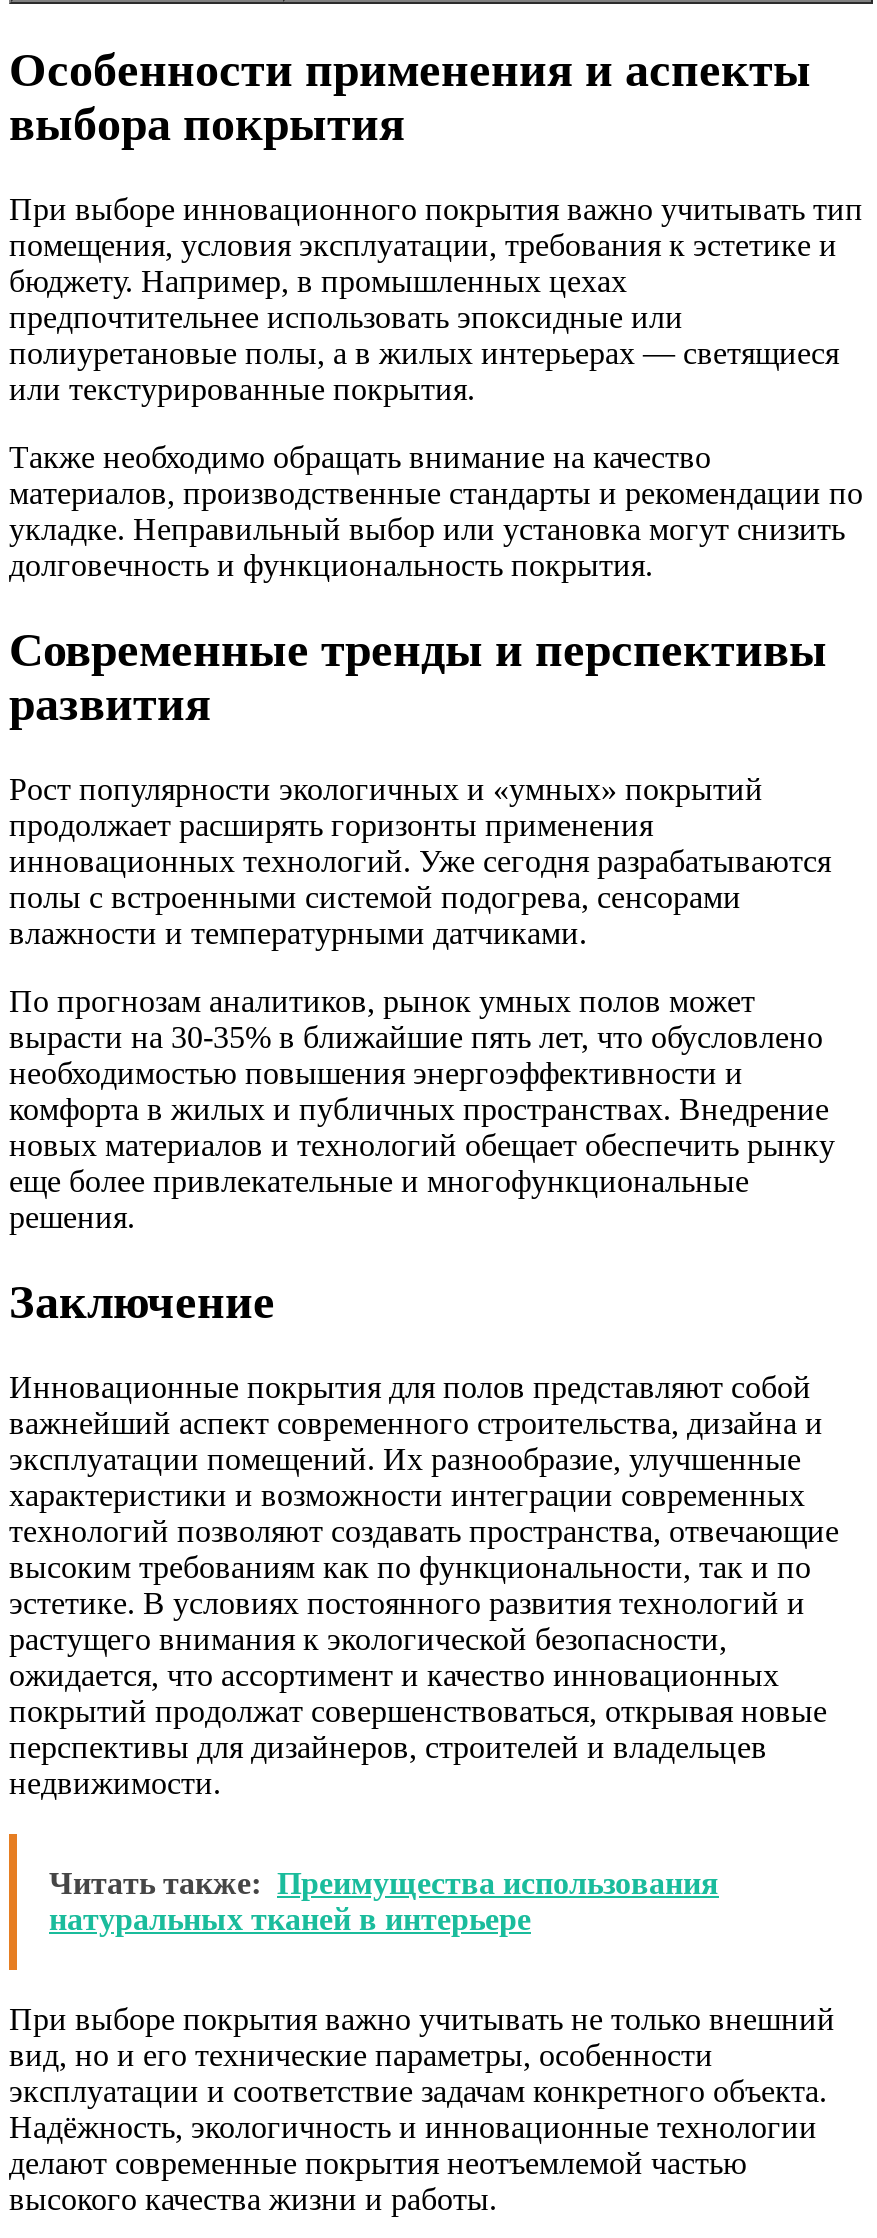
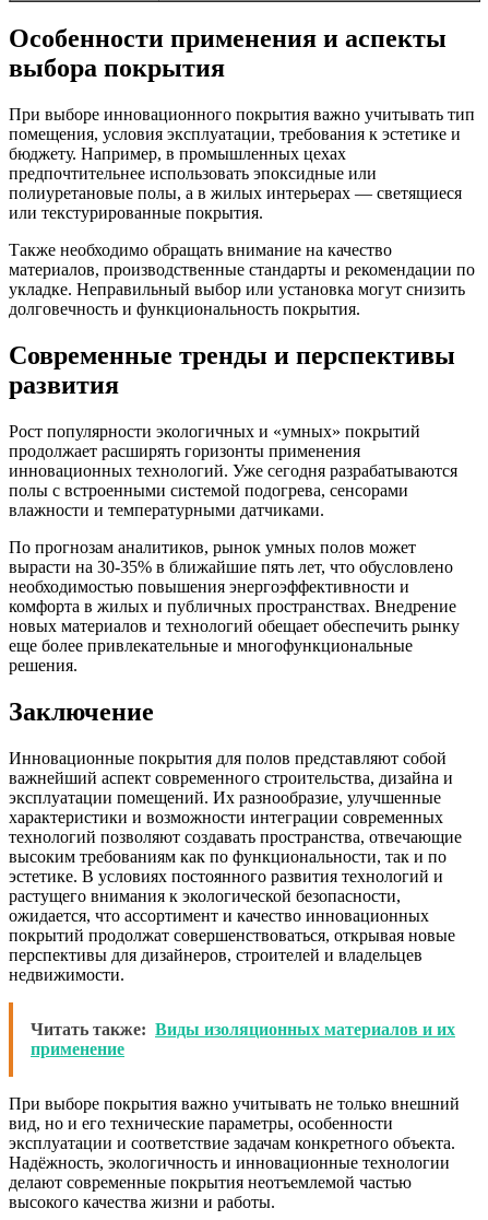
[49,1865,719,1935] Читать также: Преимущества использования | натуральных тканей в интерьере -> [31,1020,455,1058] Читать также: Виды изоляционных материалов и их | применение

